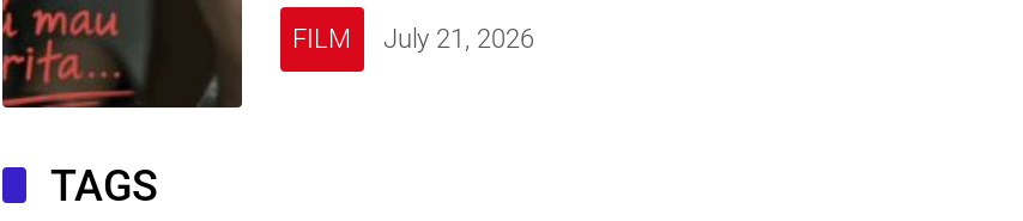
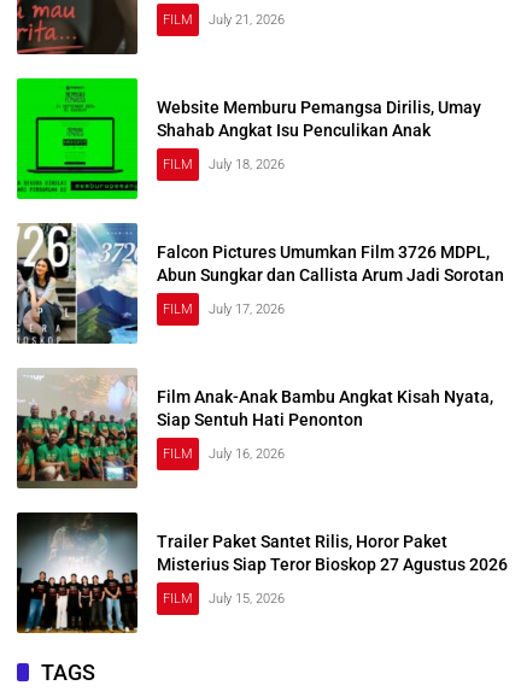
none -> [16,77,481,200] [image] | Website Memburu Pemangsa Dirilis, Umay | Shahab Angkat Isu Penculikan Anak | FILM | July 18, 2026
none -> [16,222,504,345] [image] | Falcon Pictures Umumkan Film 3726 MDPL, | Abun Sungkar dan Callista Arum Jadi Sorotan | FILM | July 17, 2026
none -> [16,368,493,490] [image] | Film Anak-Anak Bambu Angkat Kisah Nyata, | Siap Sentuh Hati Penonton | FILM | July 16, 2026
none -> [16,511,508,634] [image] | Trailer Paket Santet Rilis, Horor Paket | Misterius Siap Teror Bioskop 27 Agustus 2026 | FILM | July 15, 2026

